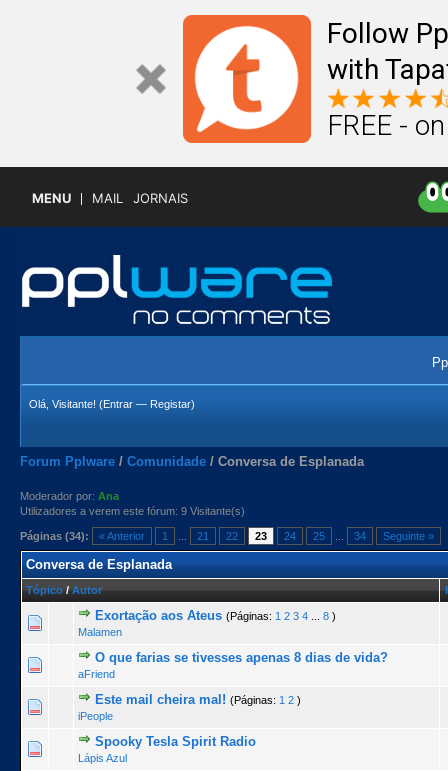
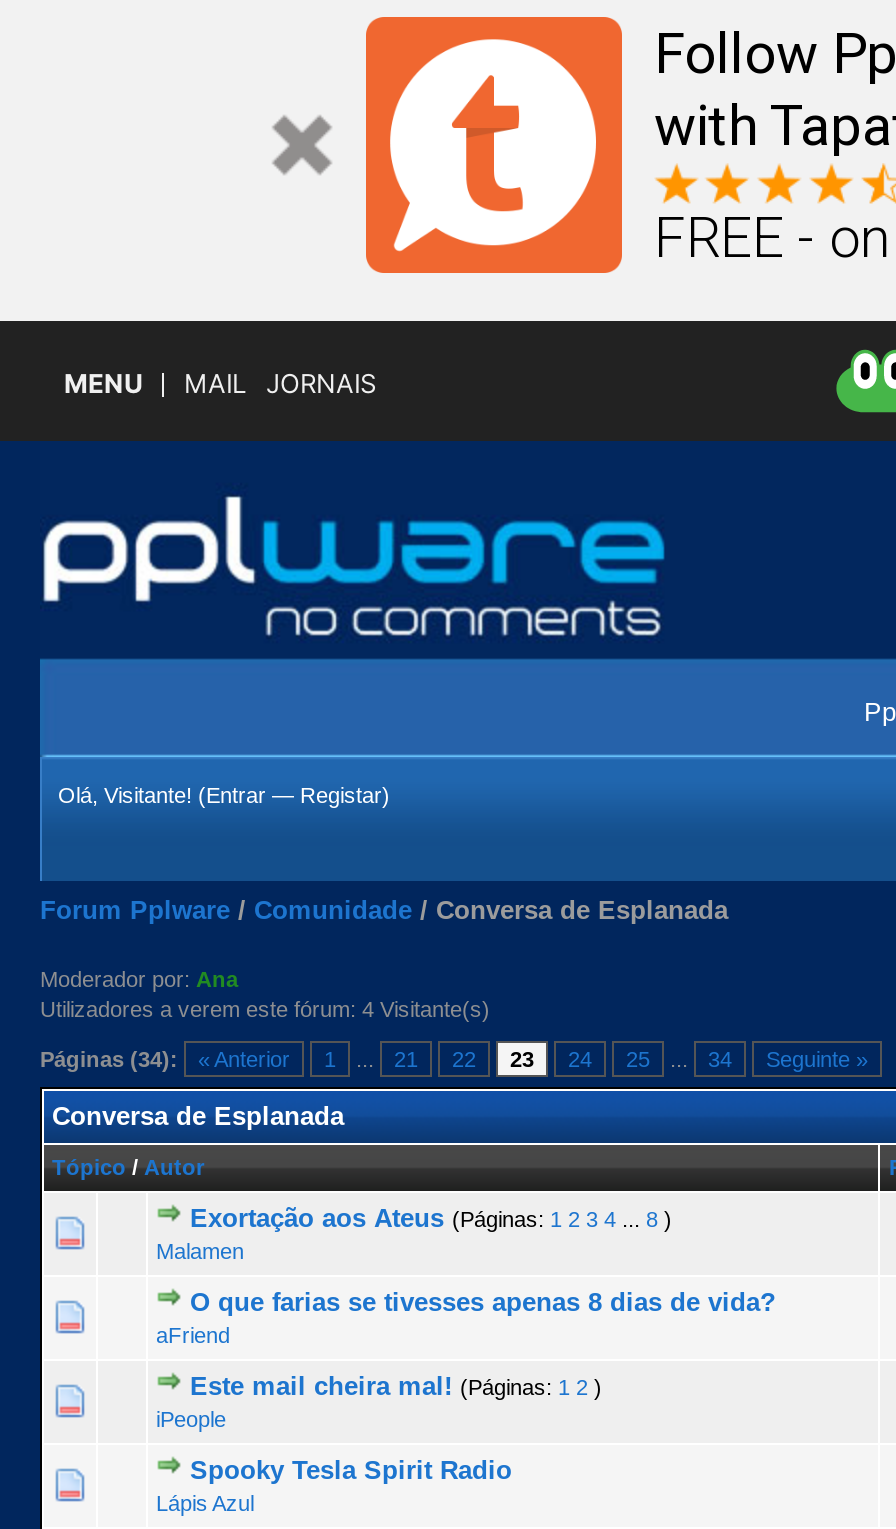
[20,505,245,517] Utilizadores a verem este fórum: 9 Visitante(s) -> [40,997,490,1021] Utilizadores a verem este fórum: 4 Visitante(s)

